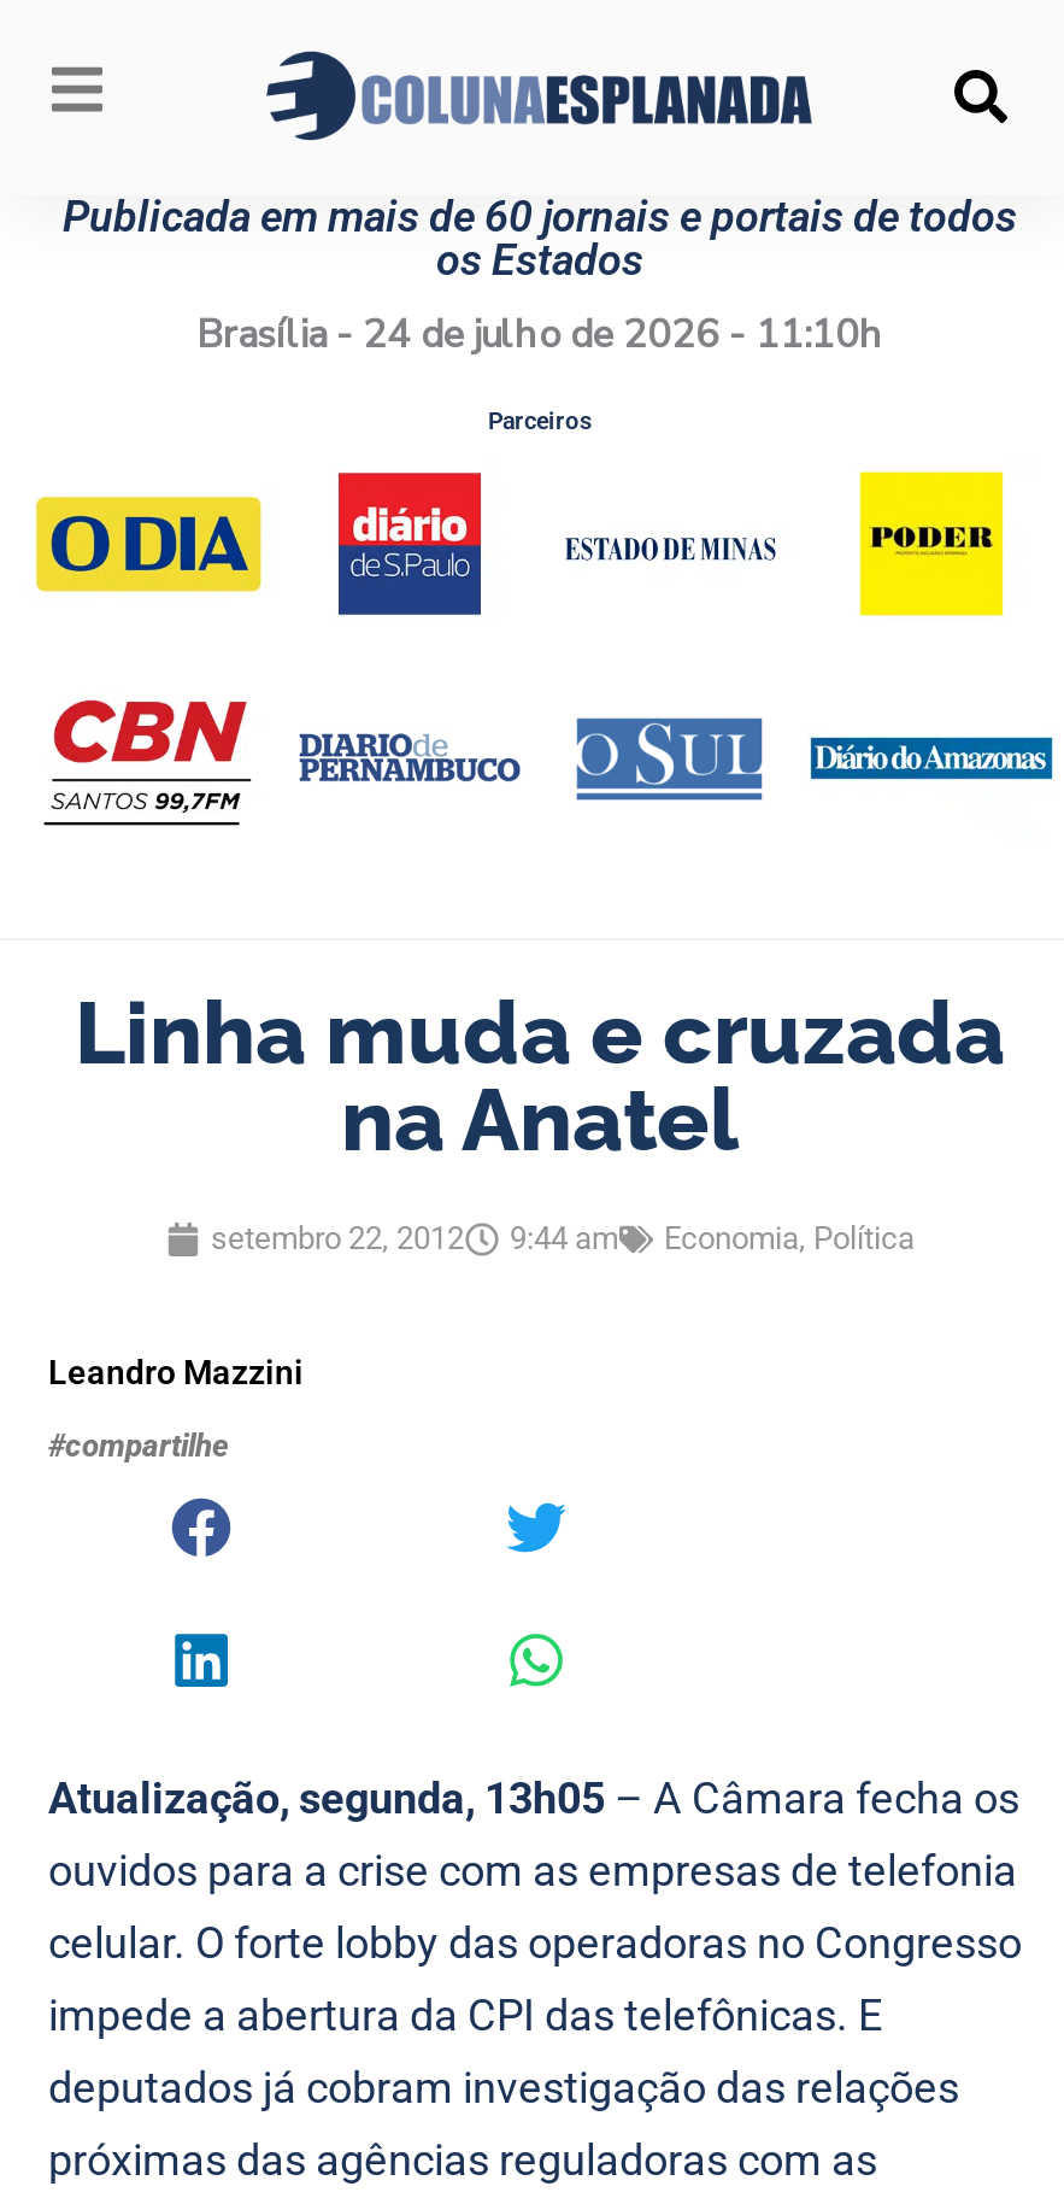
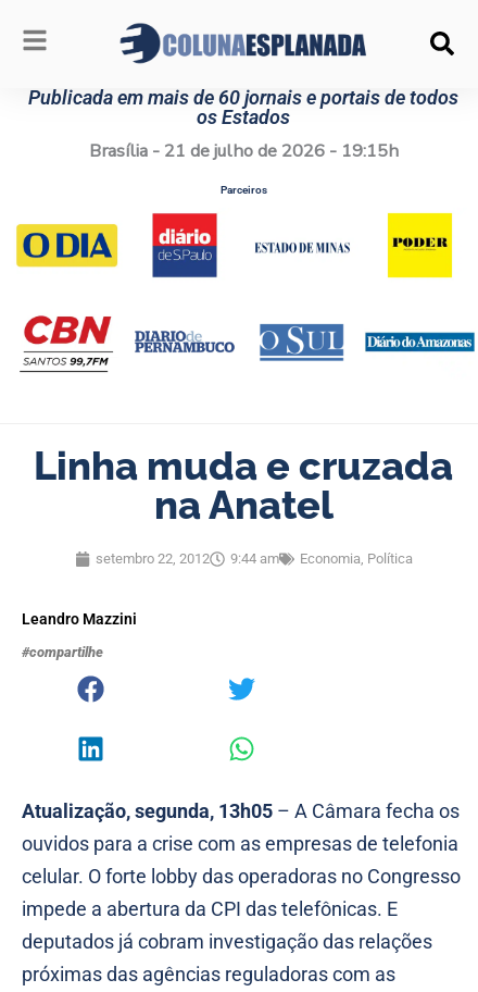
[196,307,883,362] Brasília - 24 de julho de 2026 - 11:10h -> [89,138,398,163] Brasília - 21 de julho de 2026 - 19:15h

